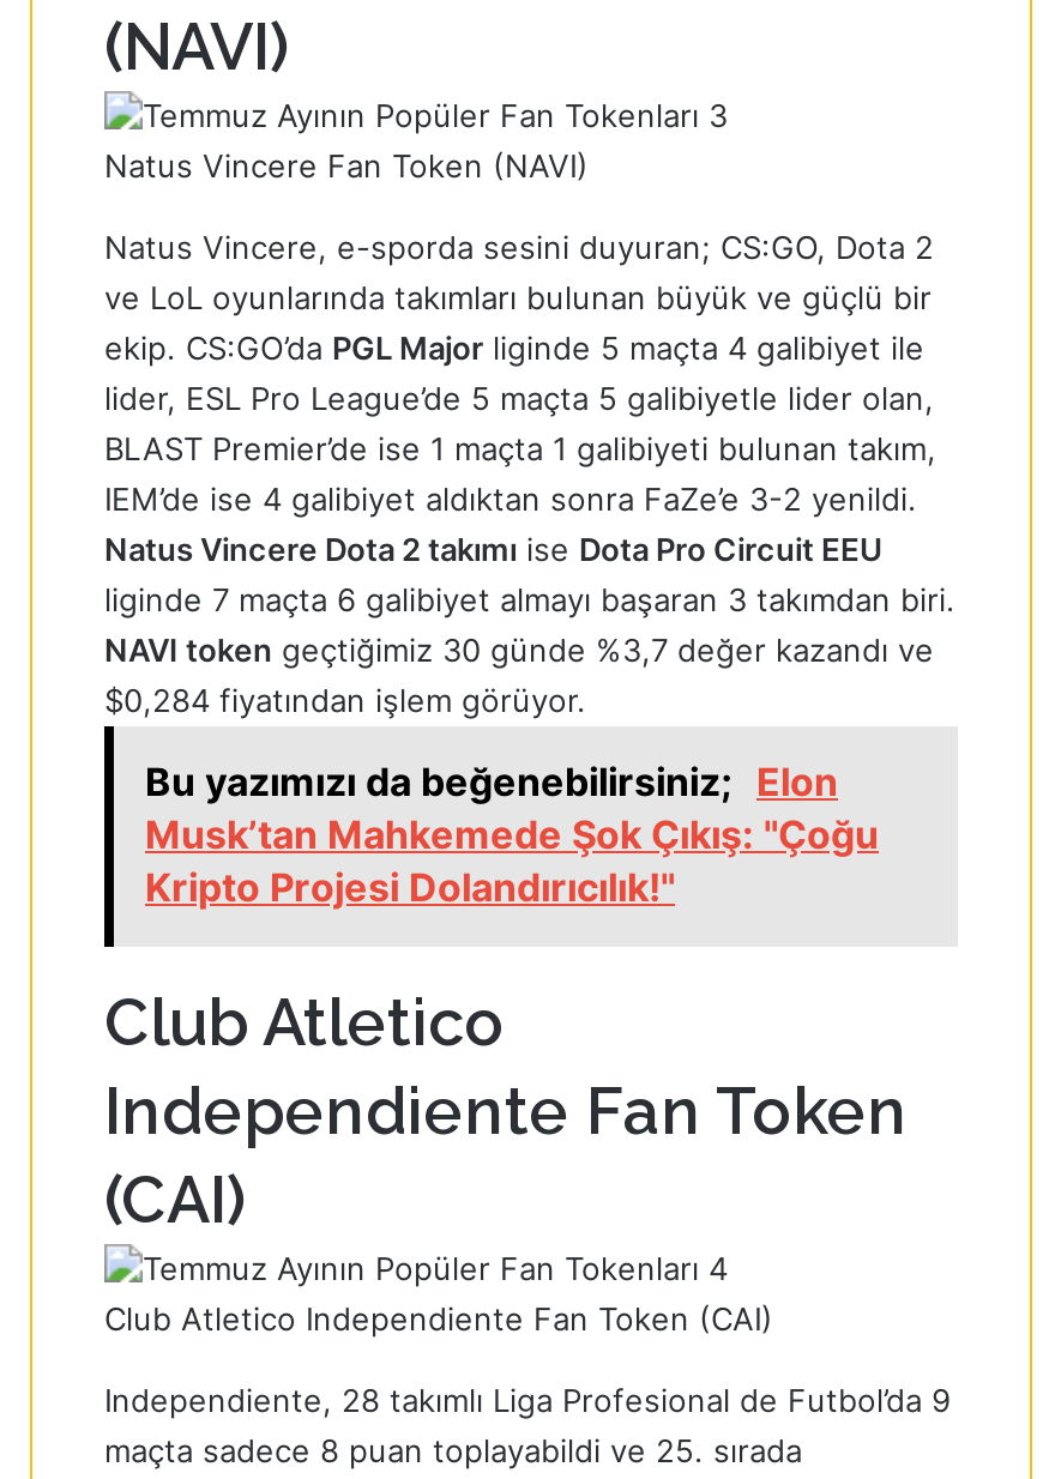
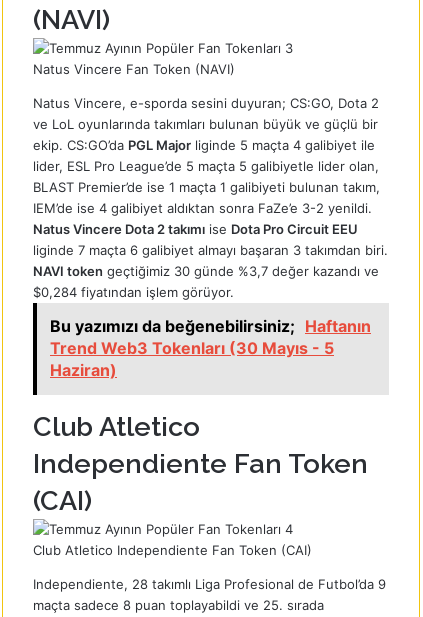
[145,757,879,911] Bu yazımızı da beğenebilirsiniz; Elon | Musk’tan Mahkemede Şok Çıkış: "Çoğu | Kripto Projesi Dolandırıcılık!" -> [50,316,371,380] Bu yazımızı da beğenebilirsiniz; Haftanın | Trend Web3 Tokenları (30 Mayıs - 5 | Haziran)

